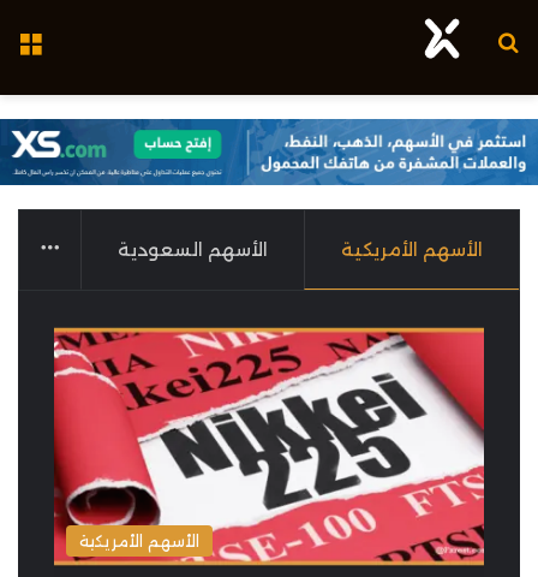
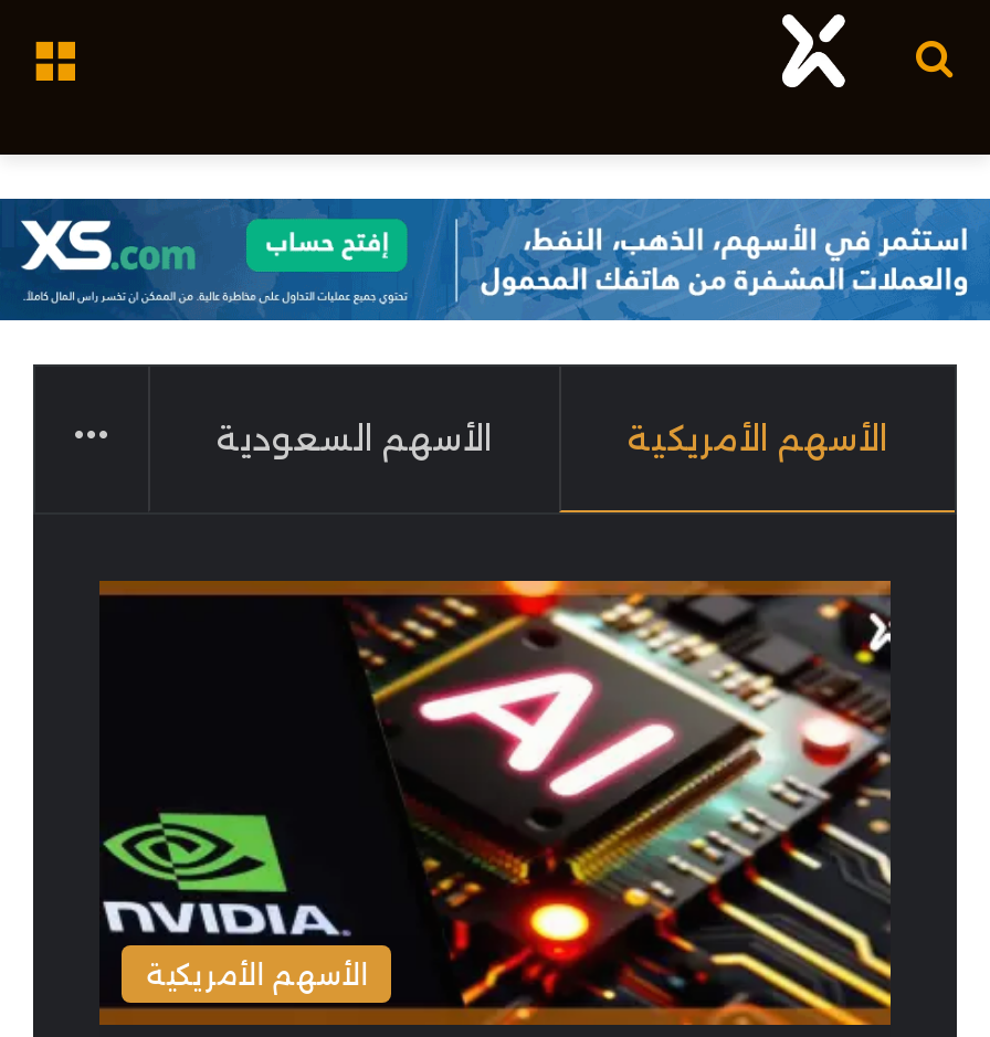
[53,327,485,569] [image] -> [99,579,893,1027] [image]

